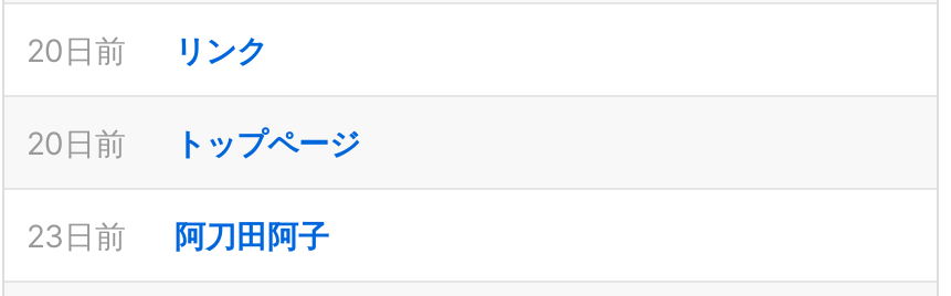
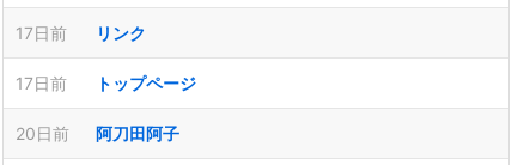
[27,31,267,68] 20日前 リンク -> [16,23,146,43] 17日前 リンク
[27,124,360,161] 20日前 トップページ -> [16,73,196,93] 17日前 トップページ
[27,216,329,254] 23日前 阿刀田阿子 -> [16,123,179,143] 20日前 阿刀田阿子

